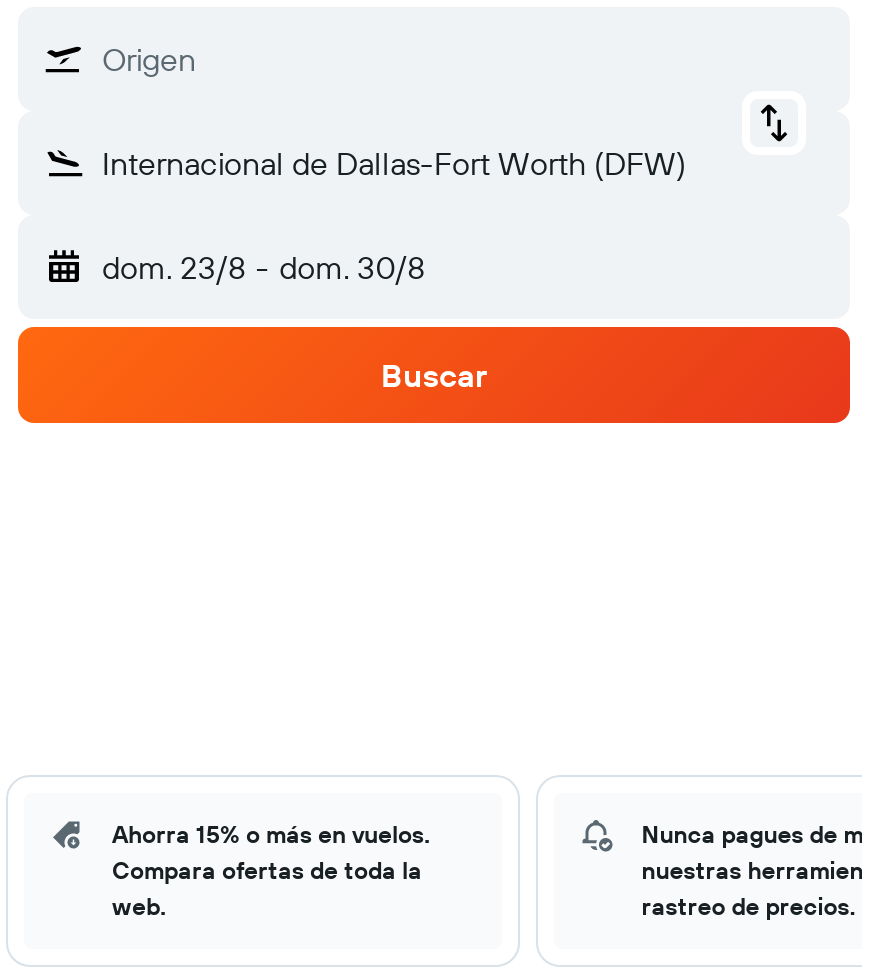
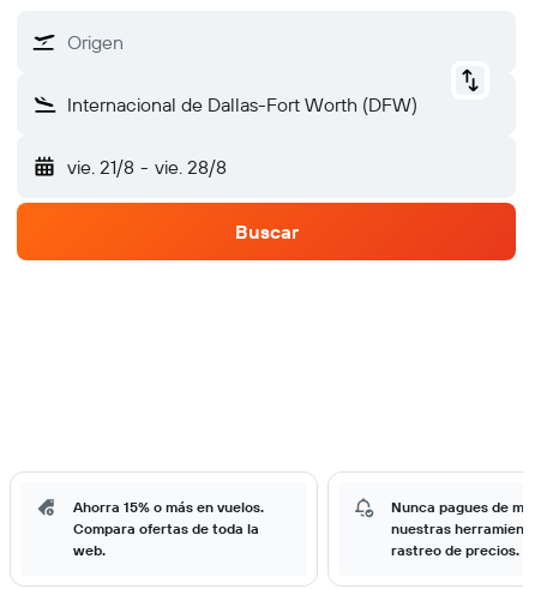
[102,247,425,287] dom. 23/8 - dom. 30/8 -> [67,155,226,179] vie. 21/8 - vie. 28/8

